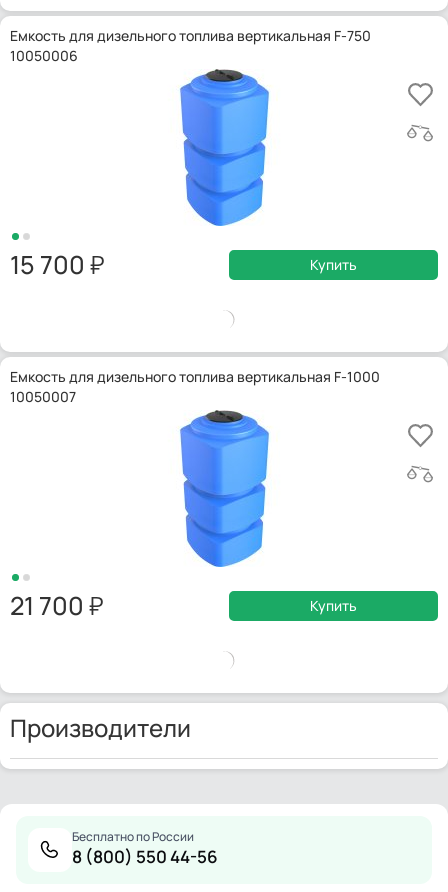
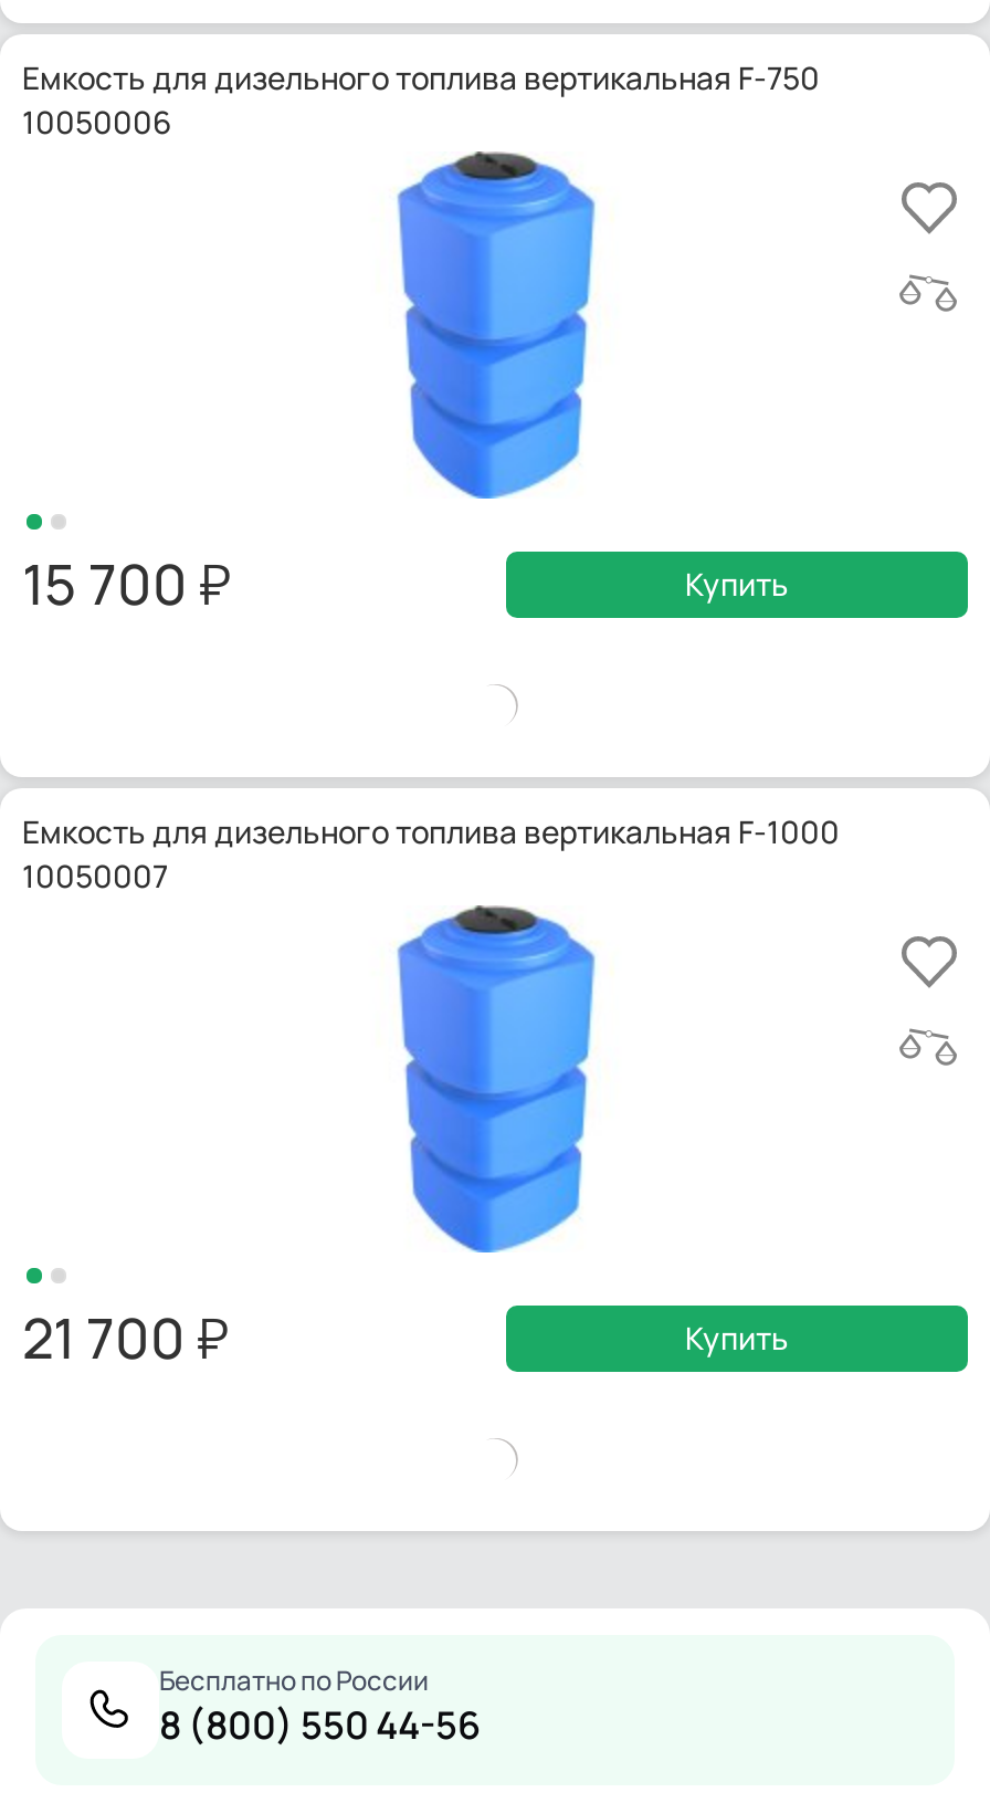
[10,711,191,744] Производители -> none

